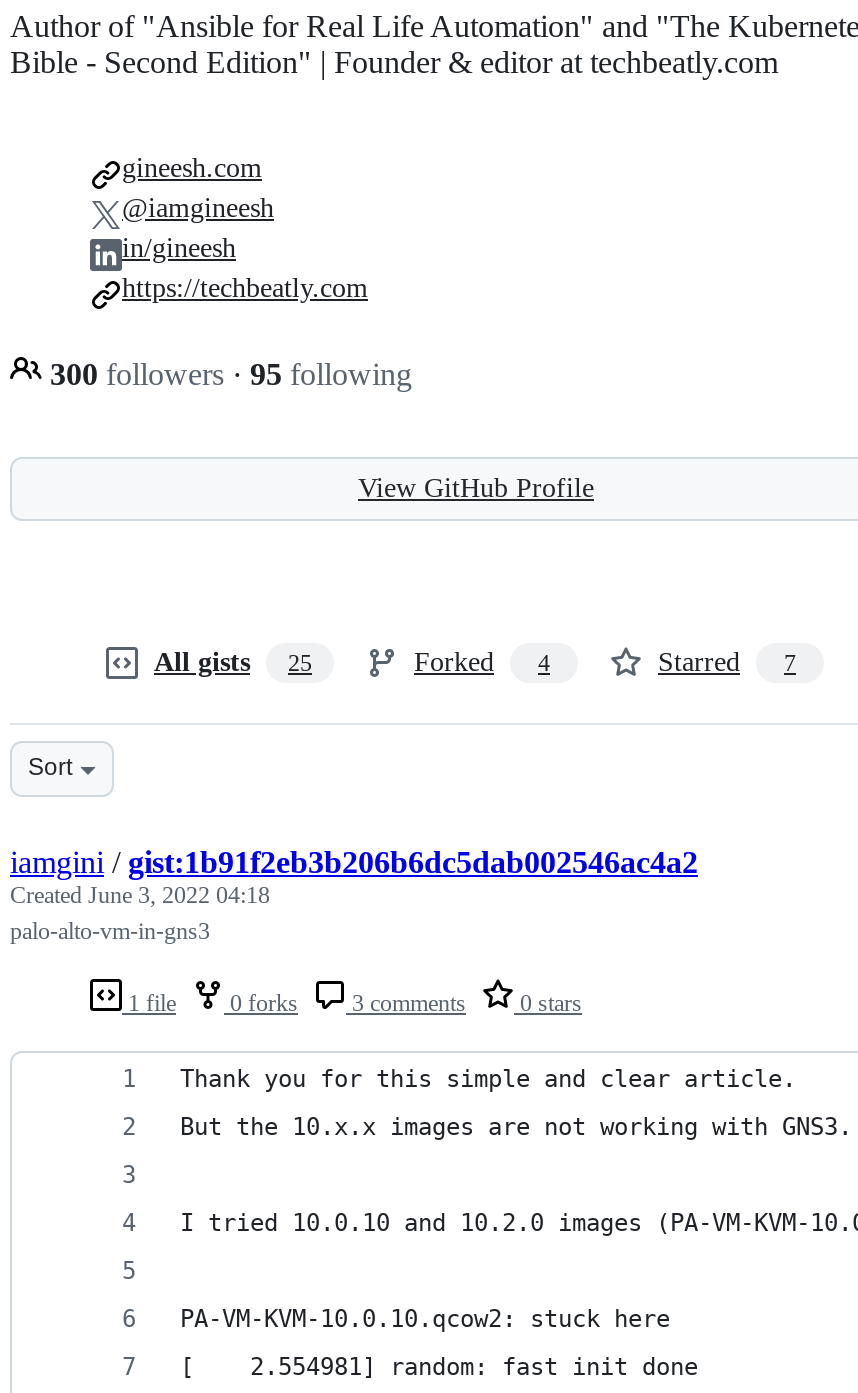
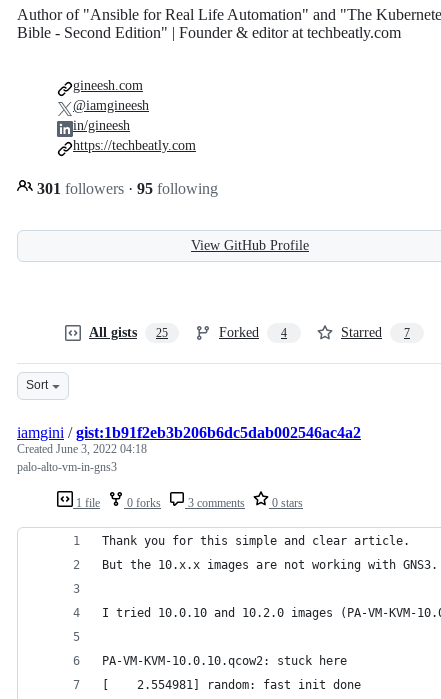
[50,357,412,391] 300 followers · 95 following -> [37,180,218,197] 301 followers · 95 following

